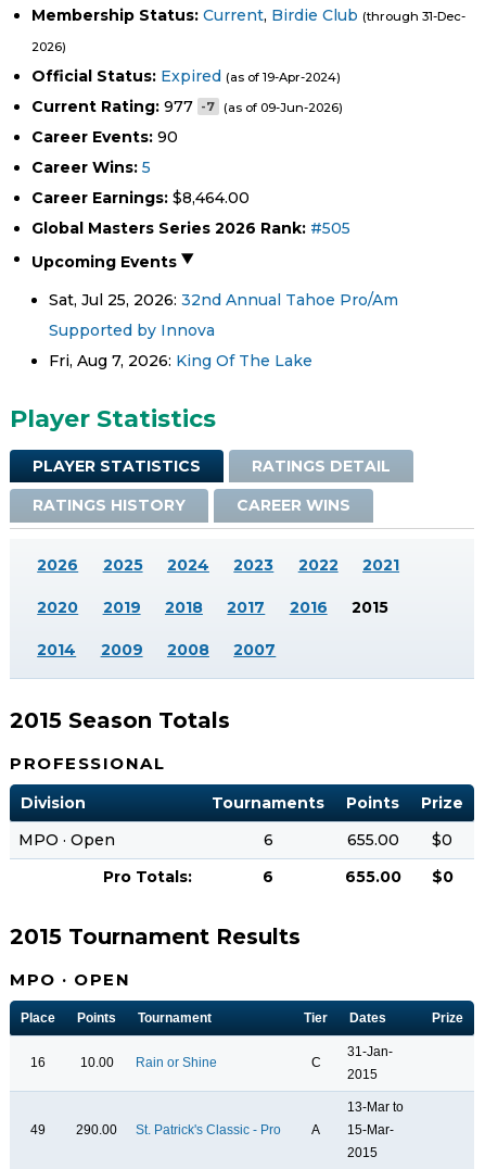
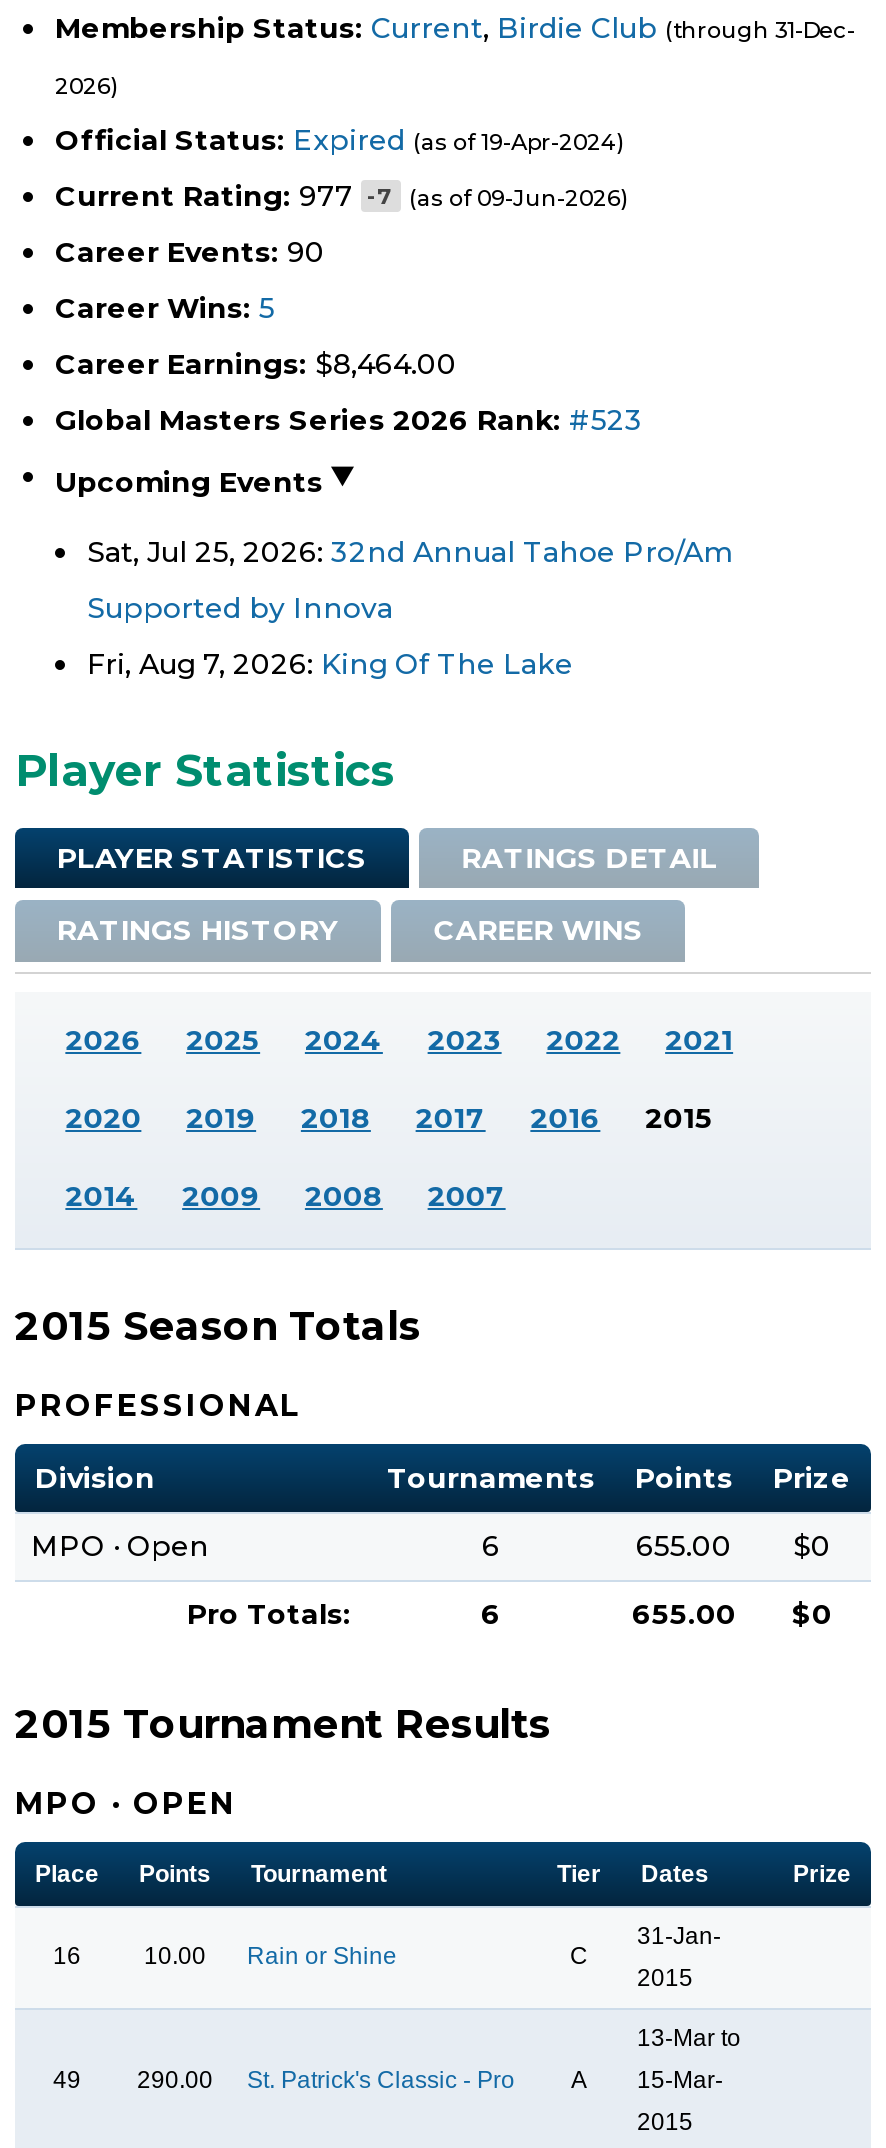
[31,218,350,238] Global Masters Series 2026 Rank: #505 -> [55,402,643,438] Global Masters Series 2026 Rank: #523

